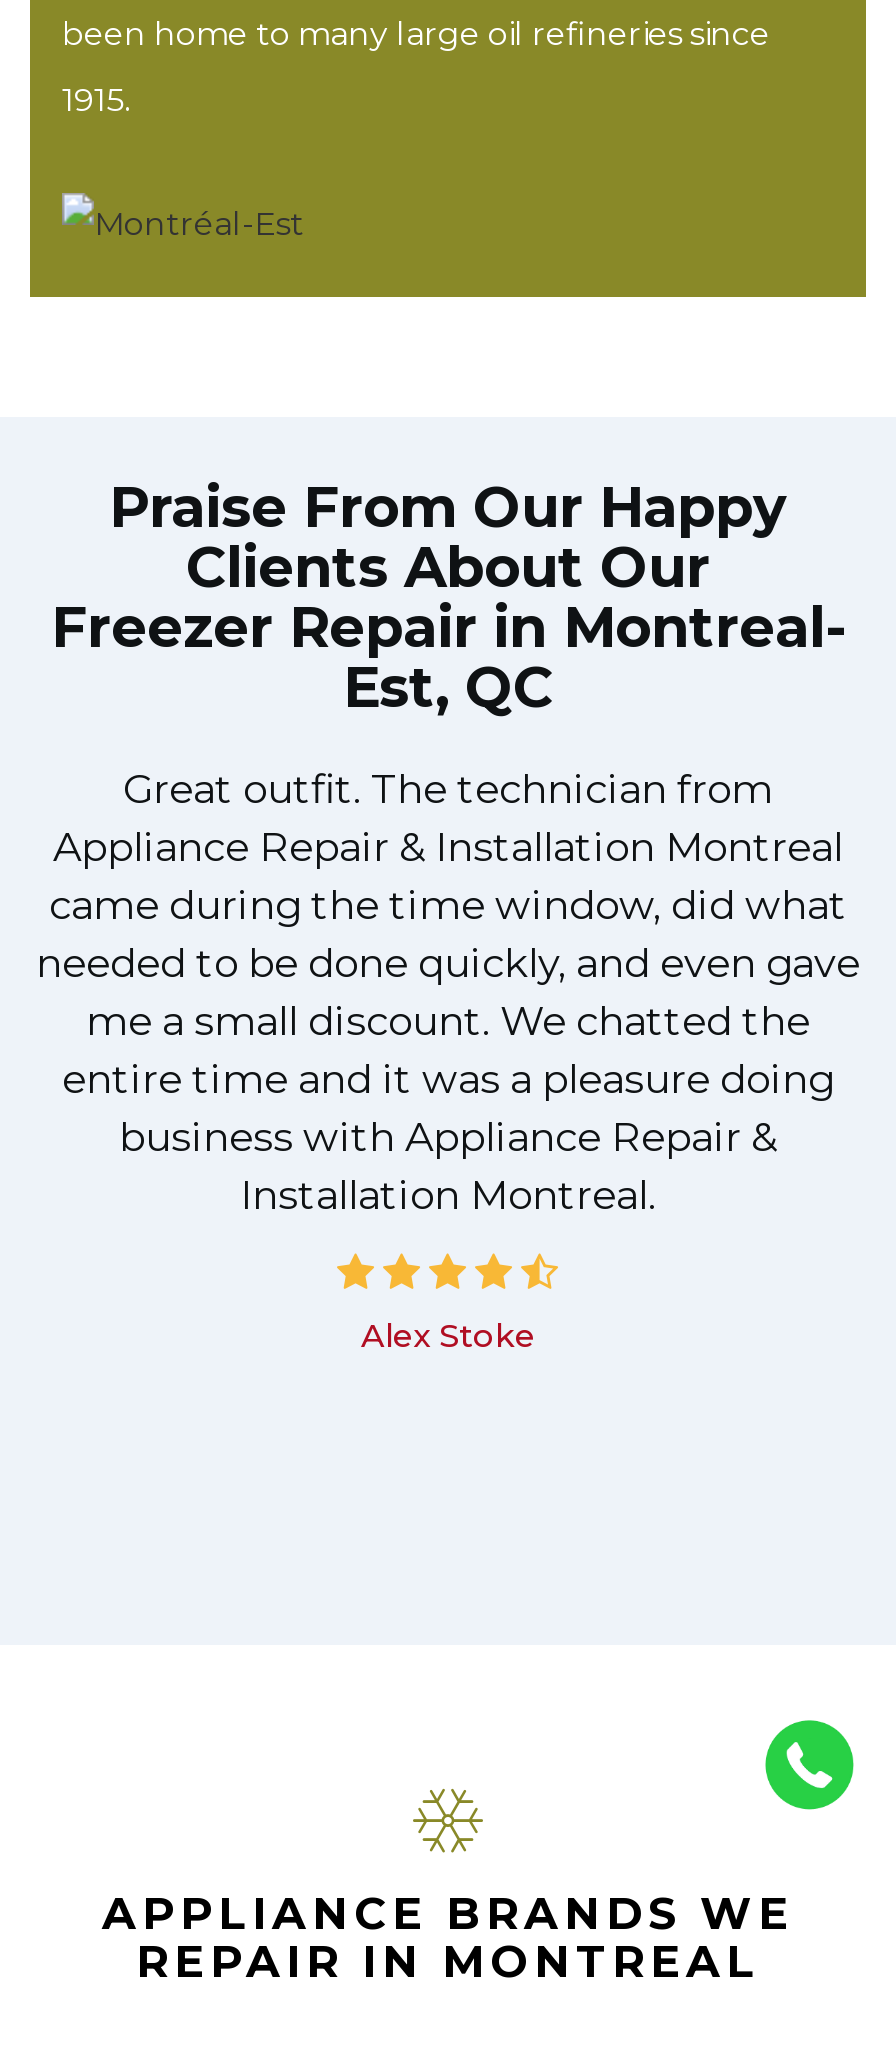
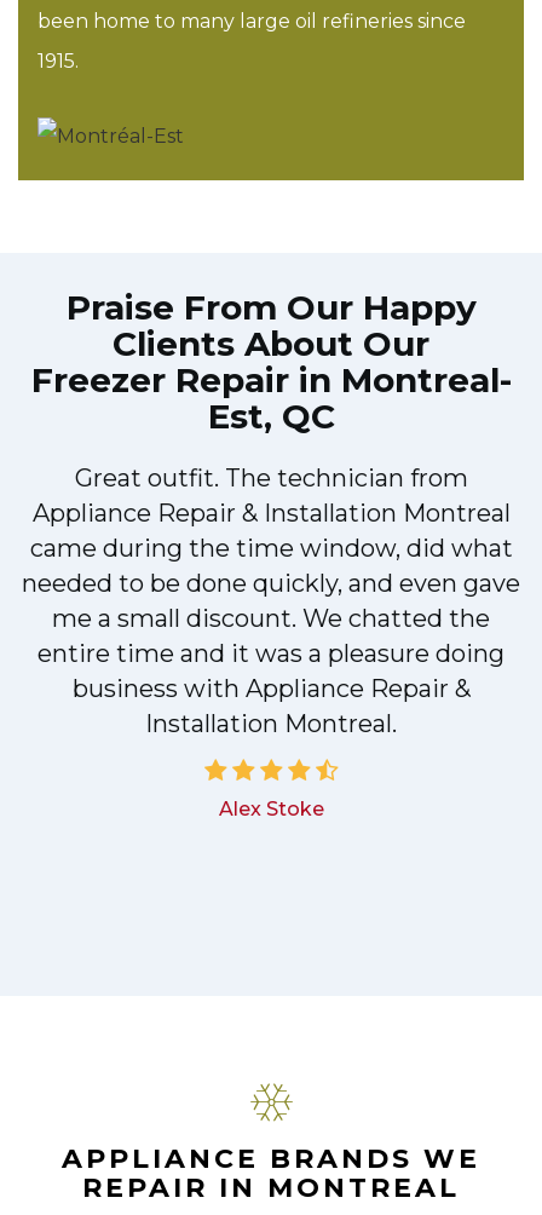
[764,1719,856,1811] [image] -> none

